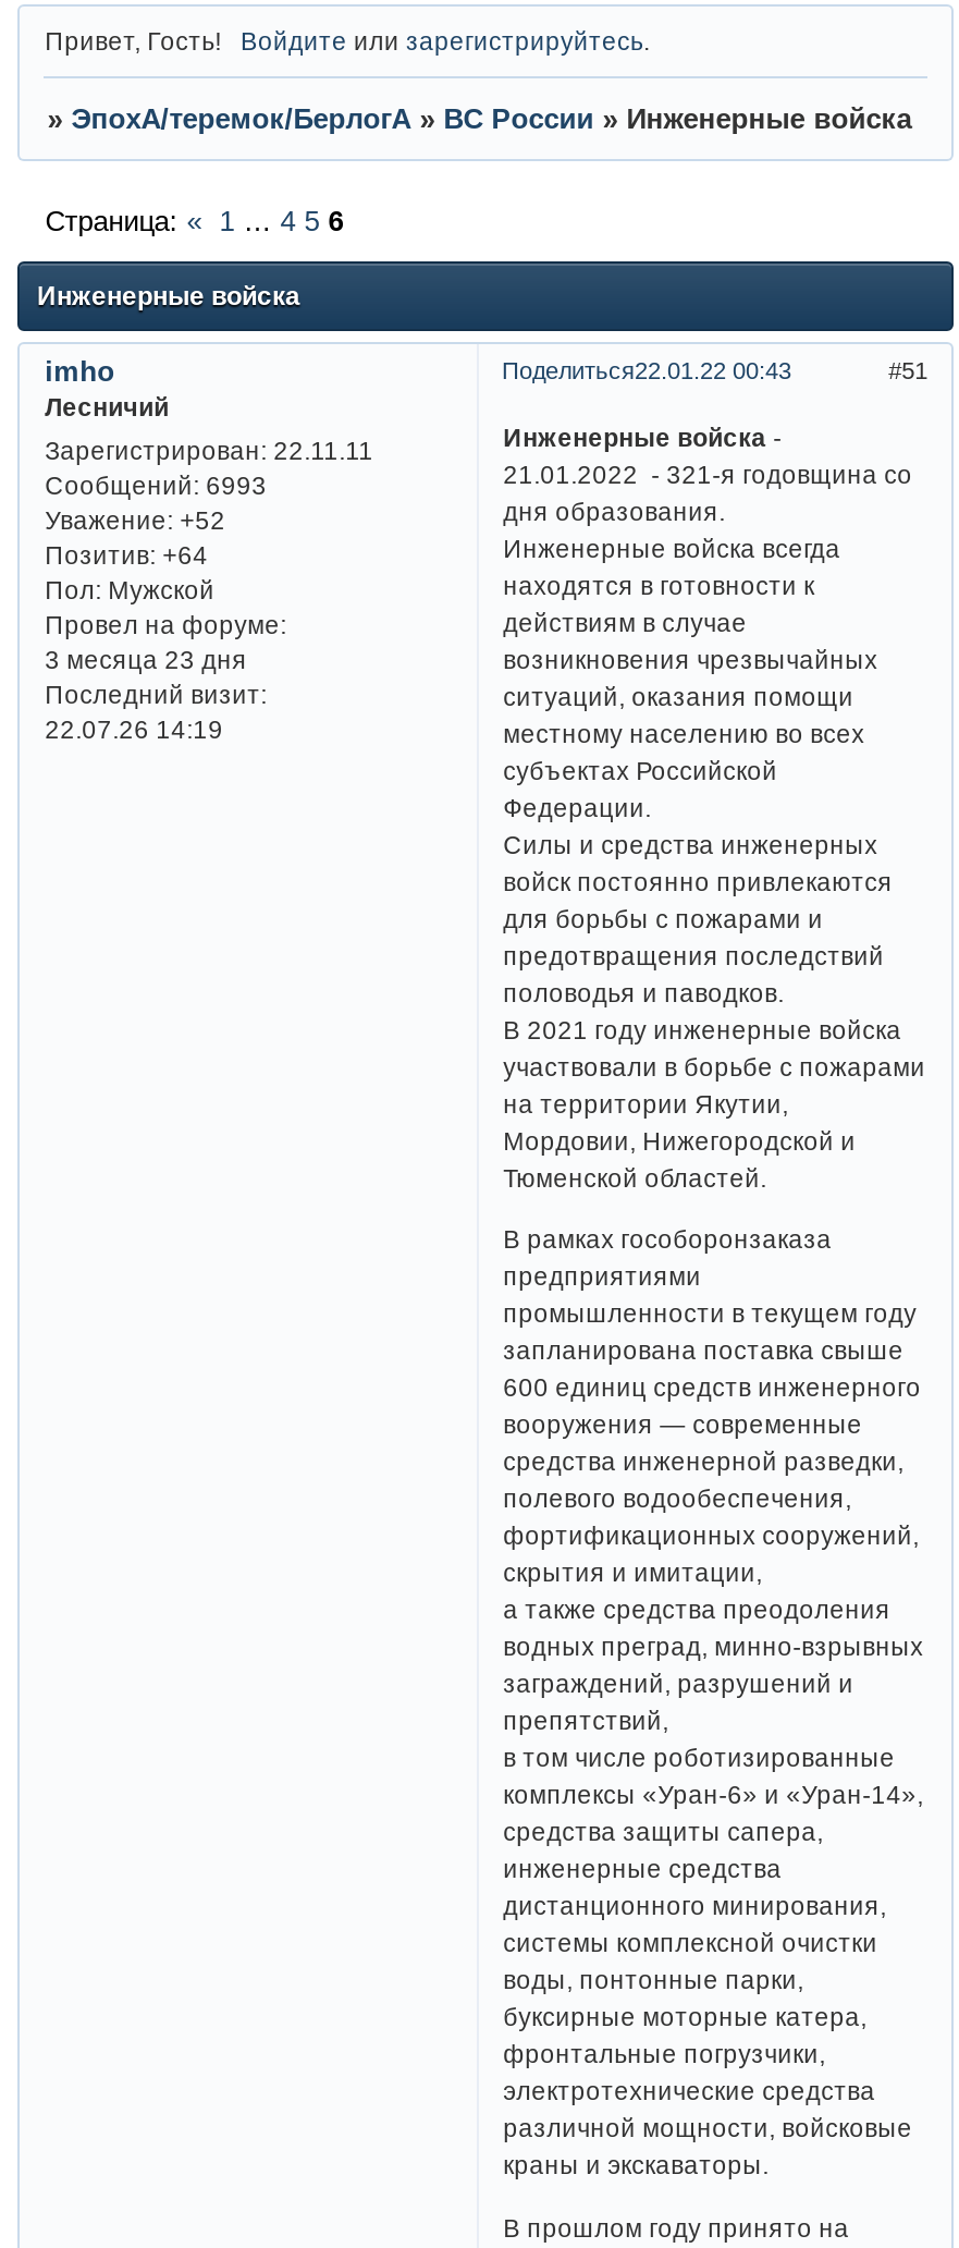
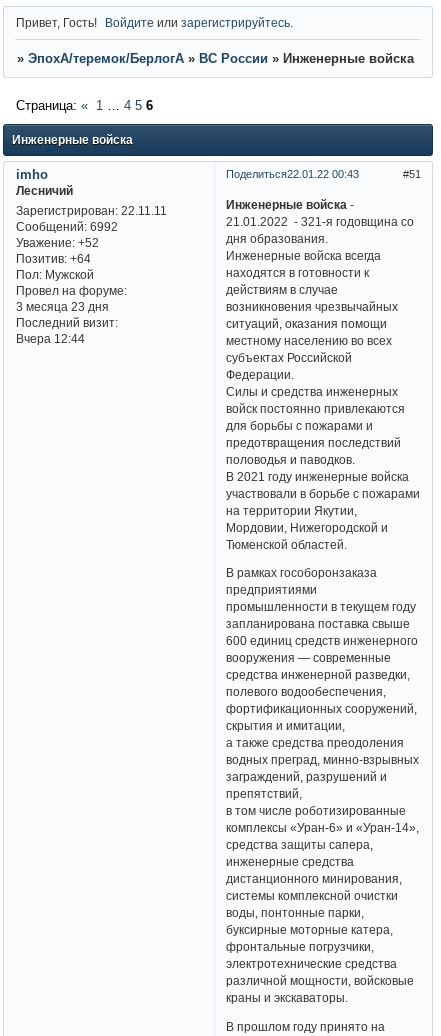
[45,471,267,500] Сообщений: 6993 -> [16,220,118,233] Сообщений: 6992
[45,715,223,744] 22.07.26 14:19 -> [16,332,85,345] Вчера 12:44

